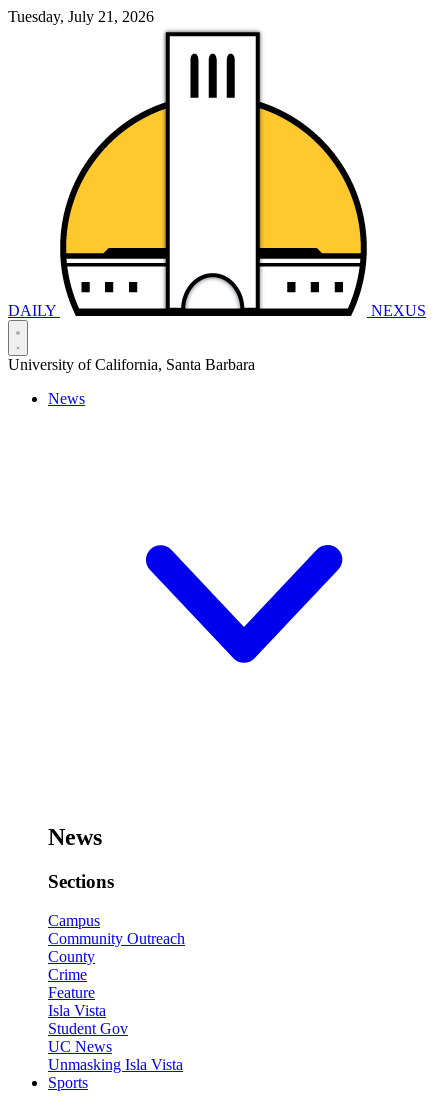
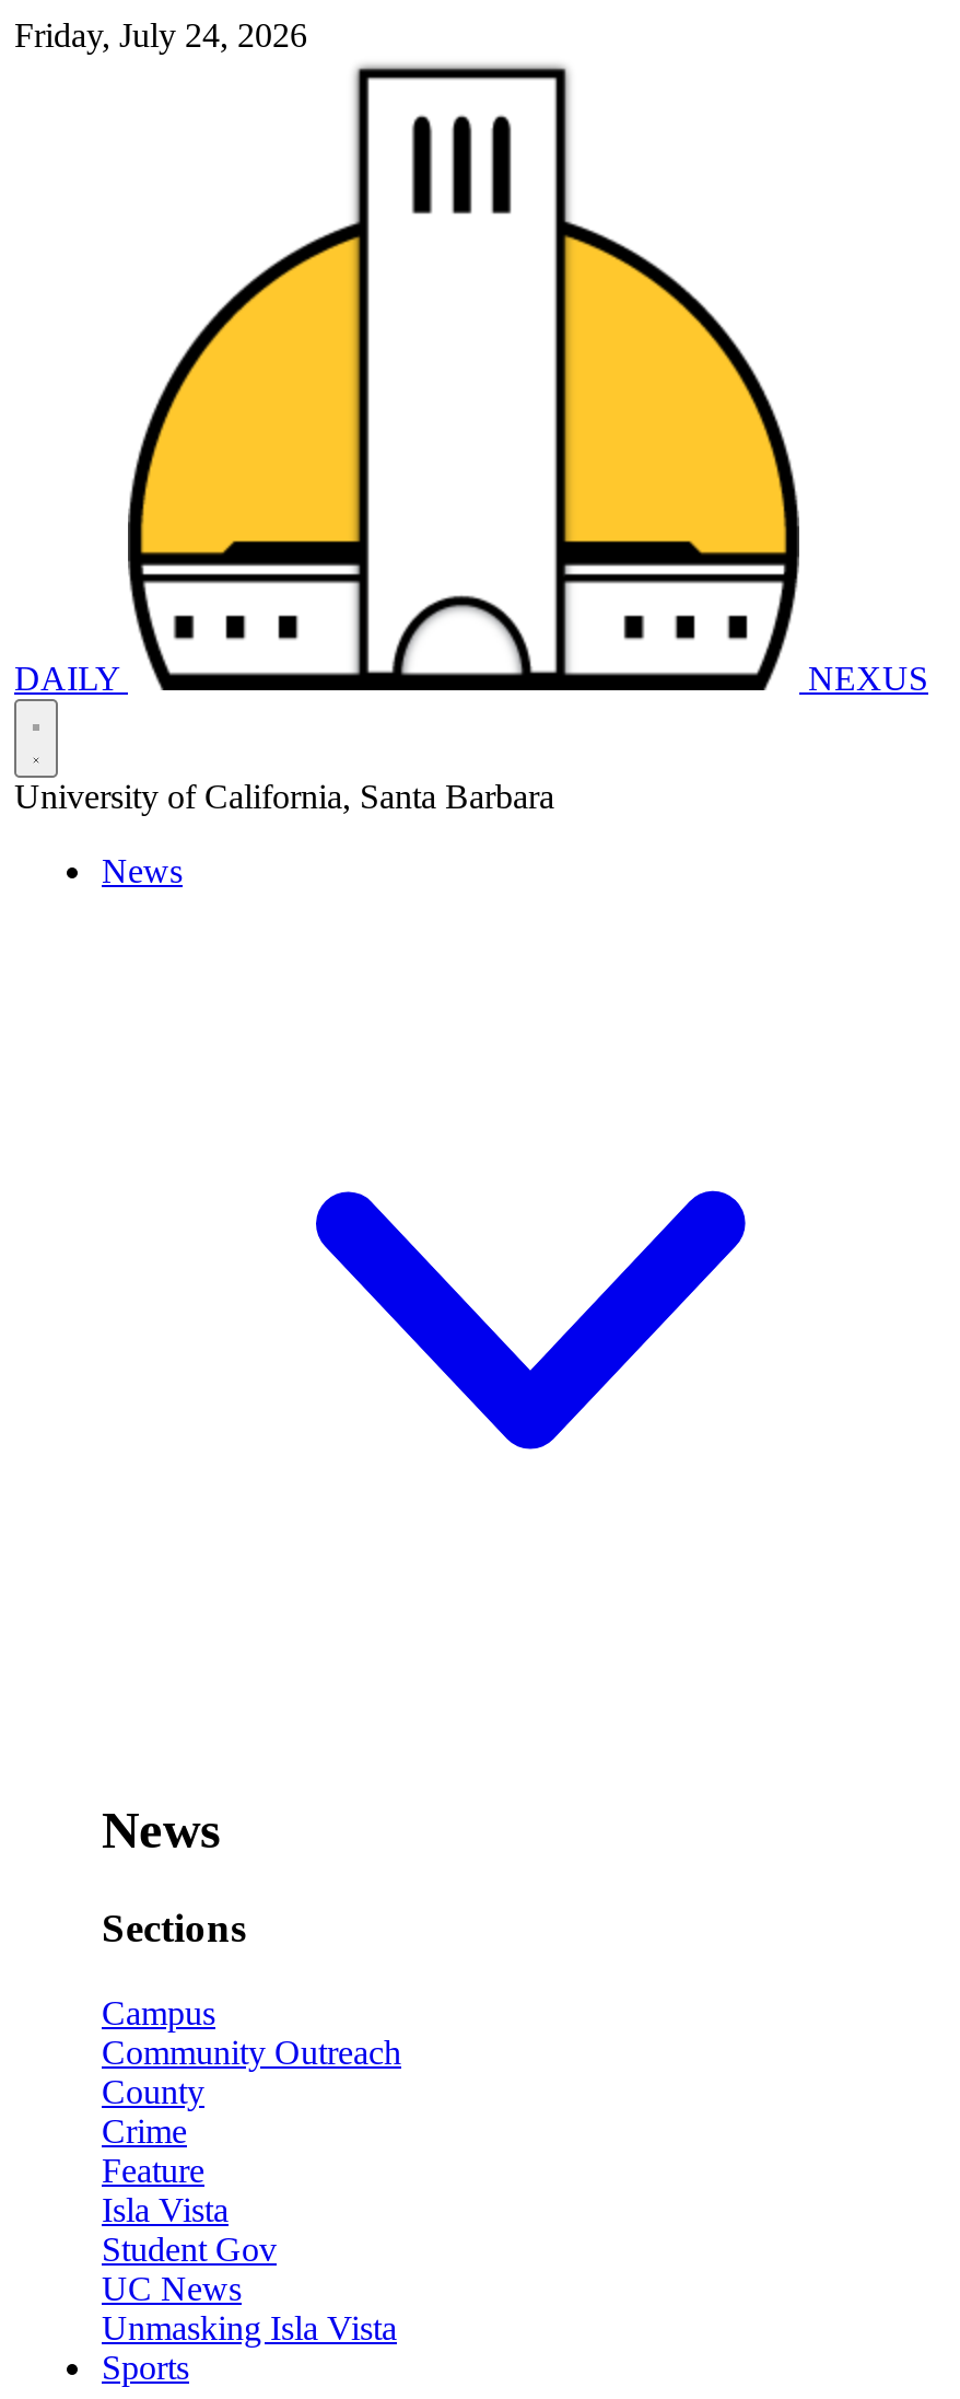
[8,8,154,25] Tuesday, July 21, 2026 -> [14,16,307,54] Friday, July 24, 2026

